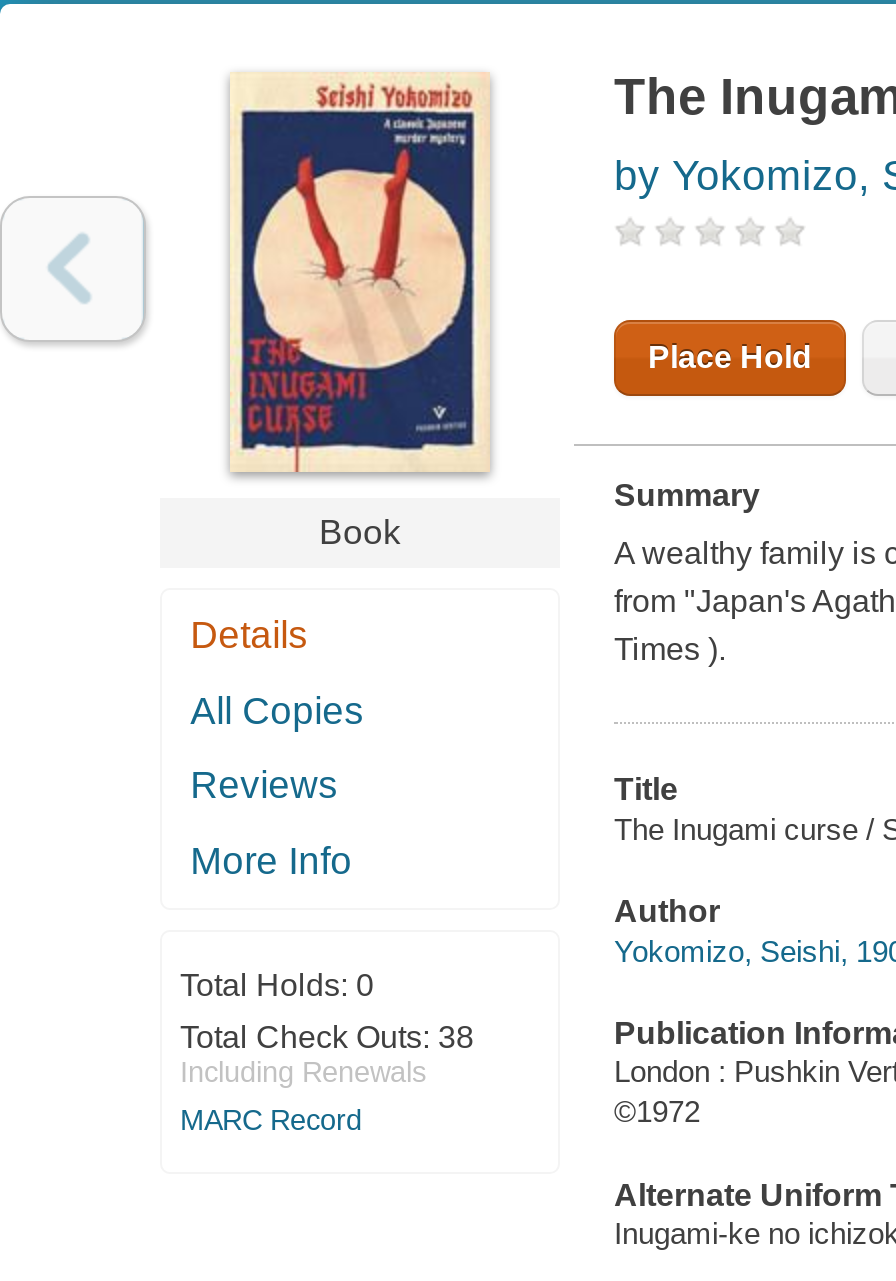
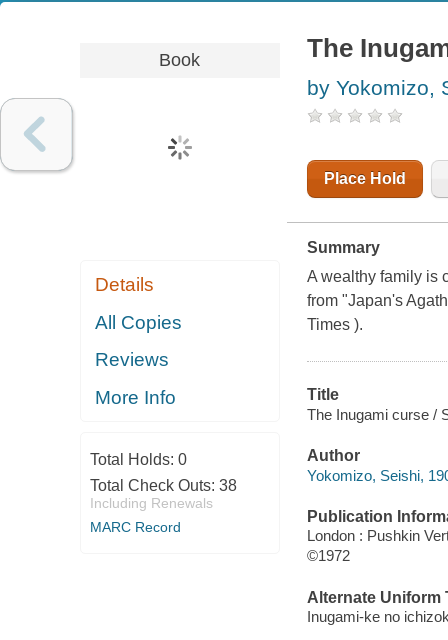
[226,70,494,480] [image] -> none
moved [319,512,401,552] -> [159,50,200,70]: Book
moved [180,614,474,1136] -> [90,274,237,535]: Details | All Copies | Reviews | More Info | Total Holds: 0 | Total Check Outs: 38 | Including Renewals | MARC Record

